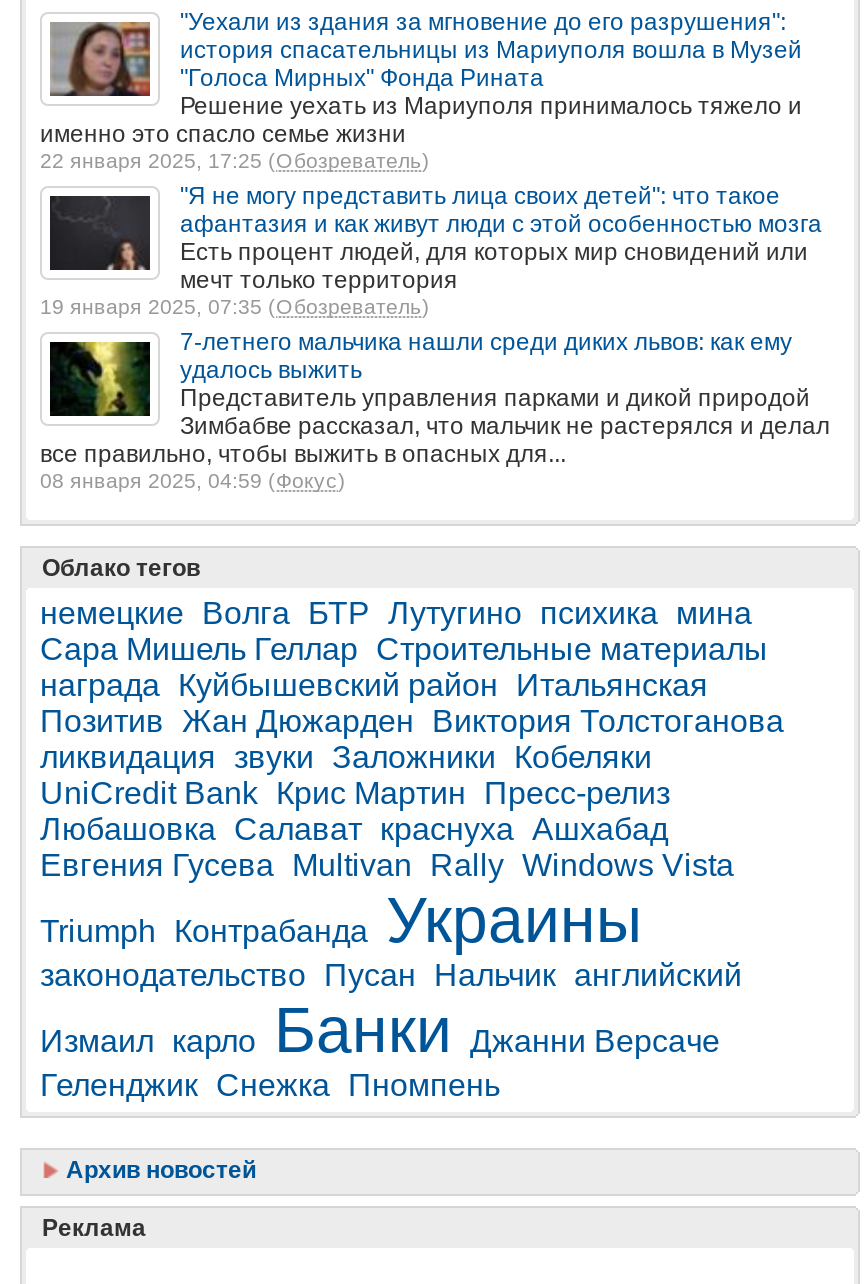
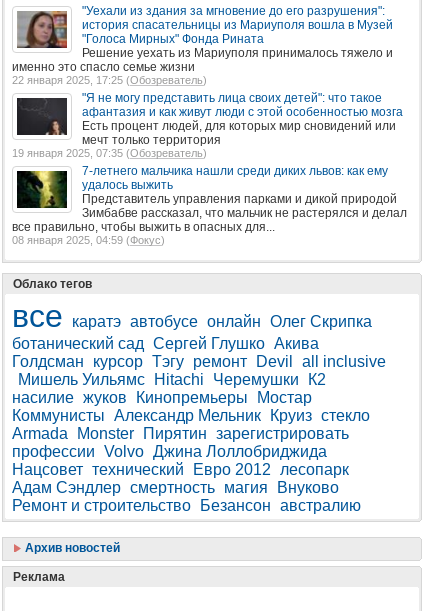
[40,596,784,1102] немецкие Волга БТР Лутугино психика мина | Сара Мишель Геллар Строительные материалы | награда Куйбышевский район Итальянская | Позитив Жан Дюжарден Виктория Толстоганова | ликвидация звуки Заложники Кобеляки | UniCredit Bank Крис Мартин Пресс-релиз | Любашовка Салават краснуха Ашхабад | Евгения Гусева Multivan Rally Windows Vista | Triumph Контрабанда Украины | законодательство Пусан Нальчик английский | Измаил карло Банки Джанни Версаче | Геленджик Снежка Пномпень -> [12,298,386,514] все каратэ автобусе онлайн Олег Скрипка | ботанический сад Сергей Глушко Акива | Голдсман курсор Тэгу ремонт Devil all inclusive | Мишель Уильямс Hitachi Черемушки К2 | насилие жуков Кинопремьеры Мостар | Коммунисты Александр Мельник Круиз стекло | Armada Monster Пирятин зарегистрировать | профессии Volvo Джина Лоллобриджида | Нацсовет технический Евро 2012 лесопарк | Адам Сэндлер смертность магия Внуково | Ремонт и строительство Безансон австралию

